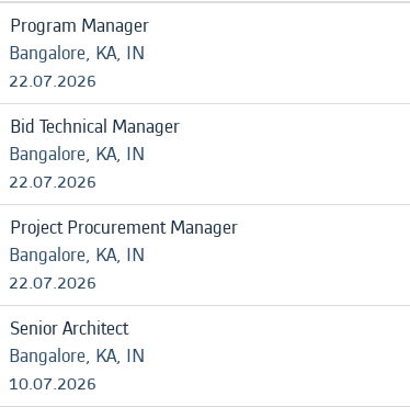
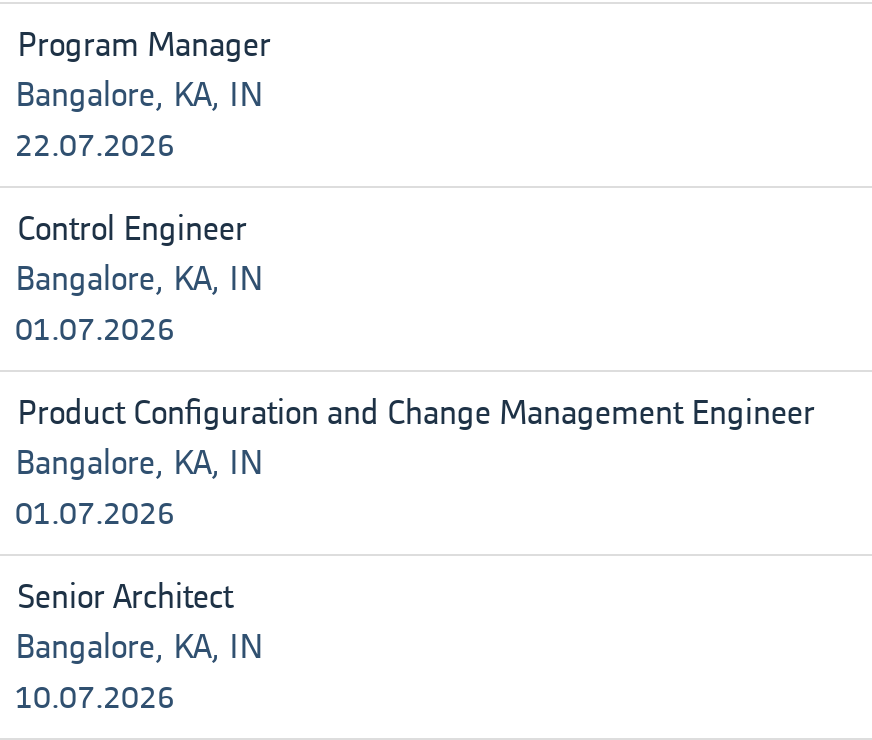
[10,113,180,140] Bid Technical Manager -> [17,204,247,254] Control Engineer
[9,168,96,195] 22.07.2026 -> [15,304,175,354] 01.07.2026
[10,214,238,241] Project Procurement Manager -> [17,388,815,438] Product Configuration and Change Management Engineer
[9,269,96,296] 22.07.2026 -> [15,488,175,538] 01.07.2026

